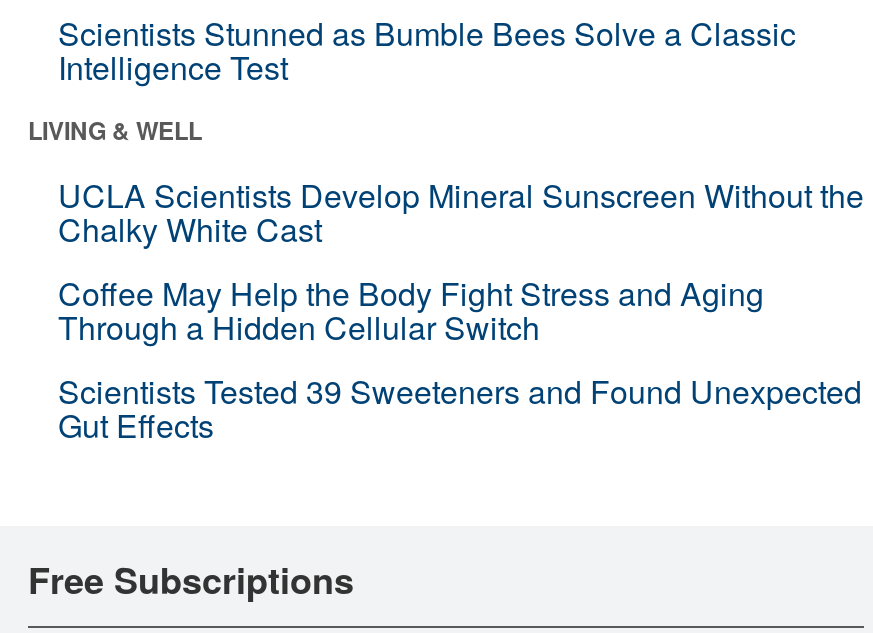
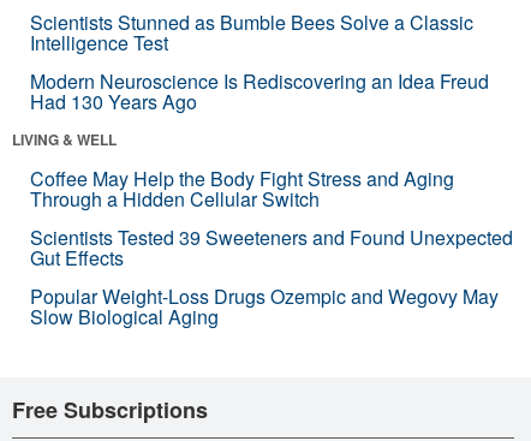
none -> [30,67,489,115] Modern Neuroscience Is Rediscovering an Idea Freud | Had 130 Years Ago
[58,172,864,252] UCLA Scientists Develop Mineral Sunscreen Without the | Chalky White Cast -> none
none -> [30,282,499,330] Popular Weight-Loss Drugs Ozempic and Wegovy May | Slow Biological Aging

